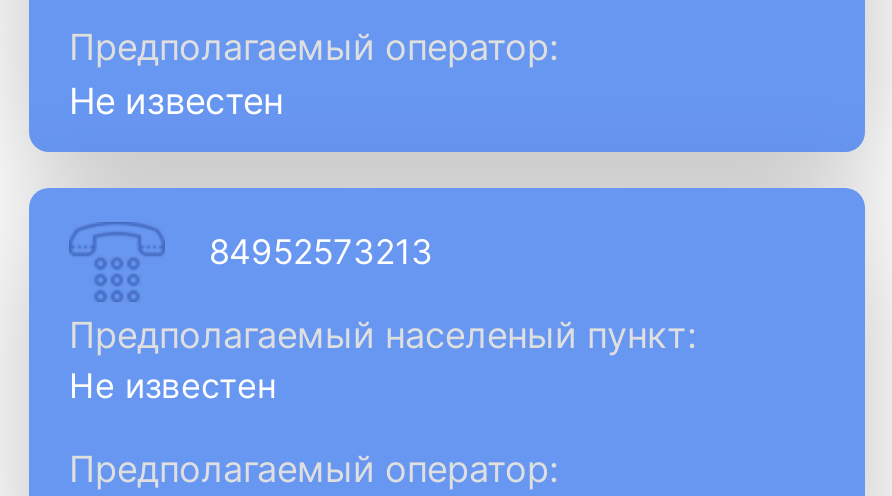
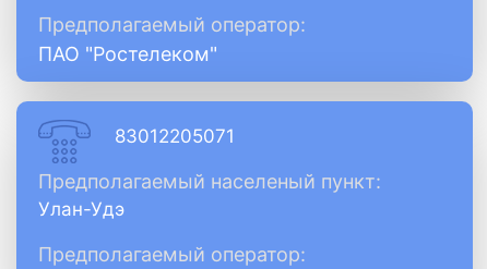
[69,80,283,122] Не известен -> [38,42,217,65] ПАО "Ростелеком"
[209,232,433,272] 84952573213 -> [115,125,235,147] 83012205071
[69,366,277,406] Не известен -> [38,198,124,220] Улан-Удэ

